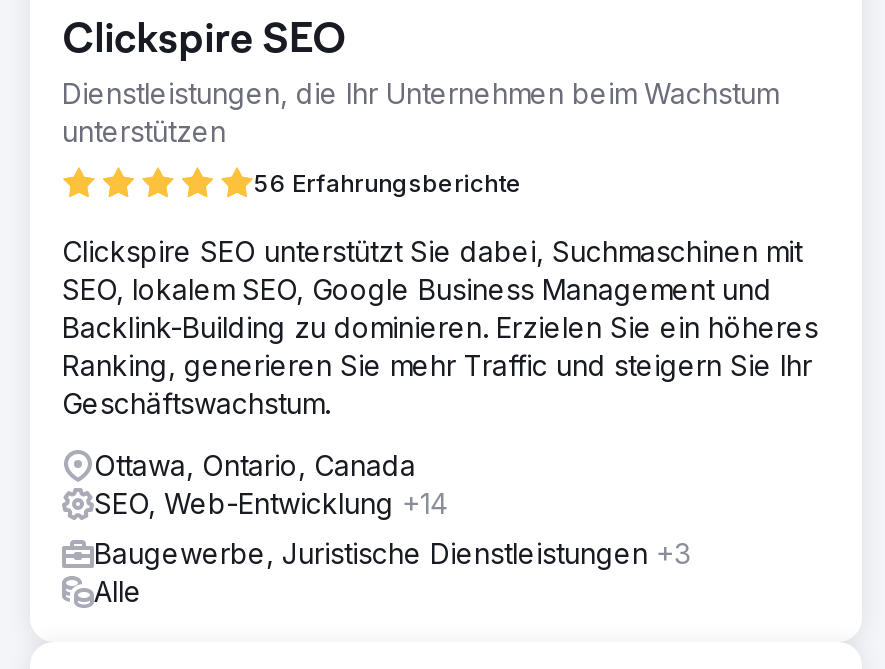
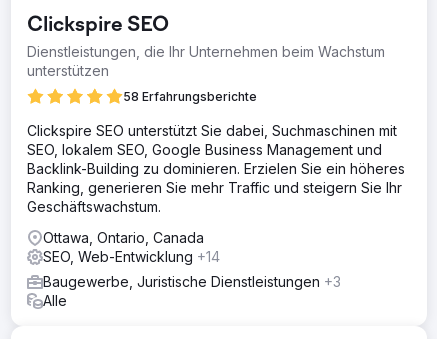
[254,167,522,197] 56 Erfahrungsberichte -> [123,89,257,104] 58 Erfahrungsberichte

